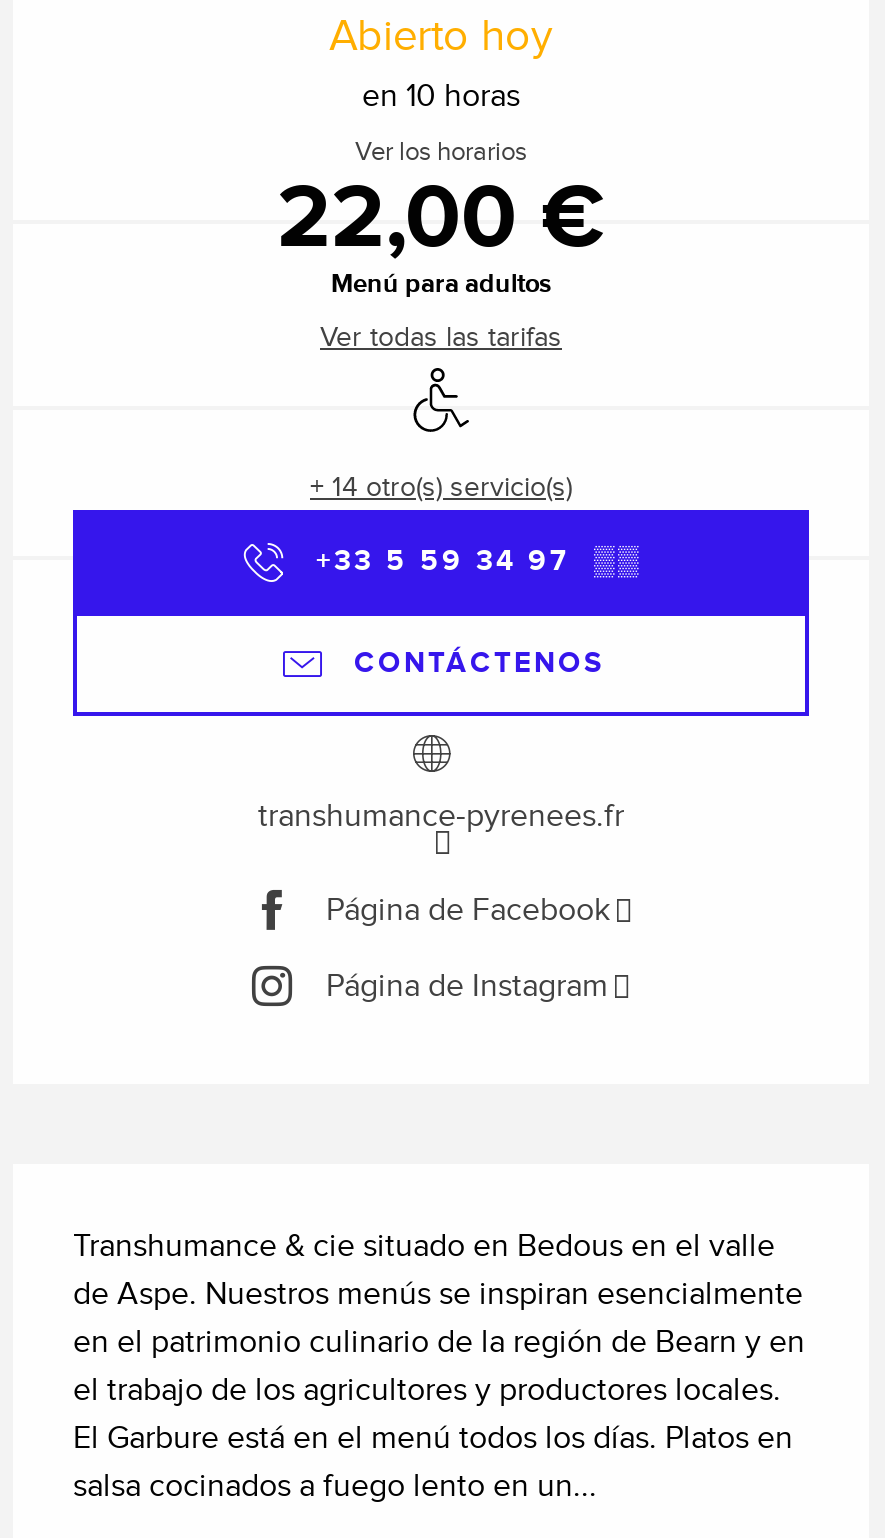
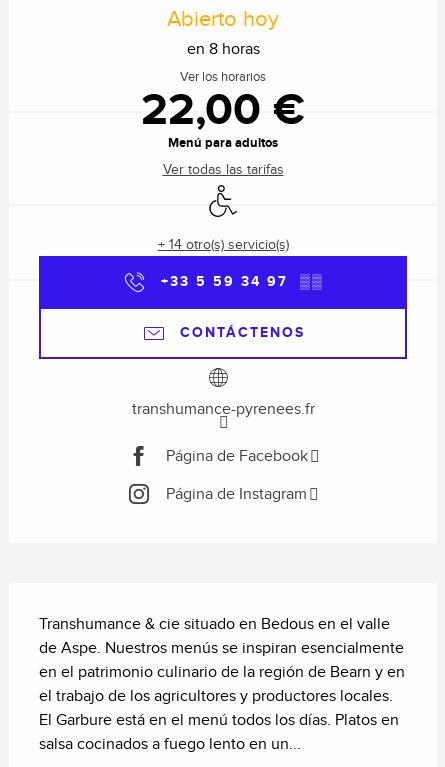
[362,78,520,116] en 10 horas -> [186,40,259,59] en 8 horas

